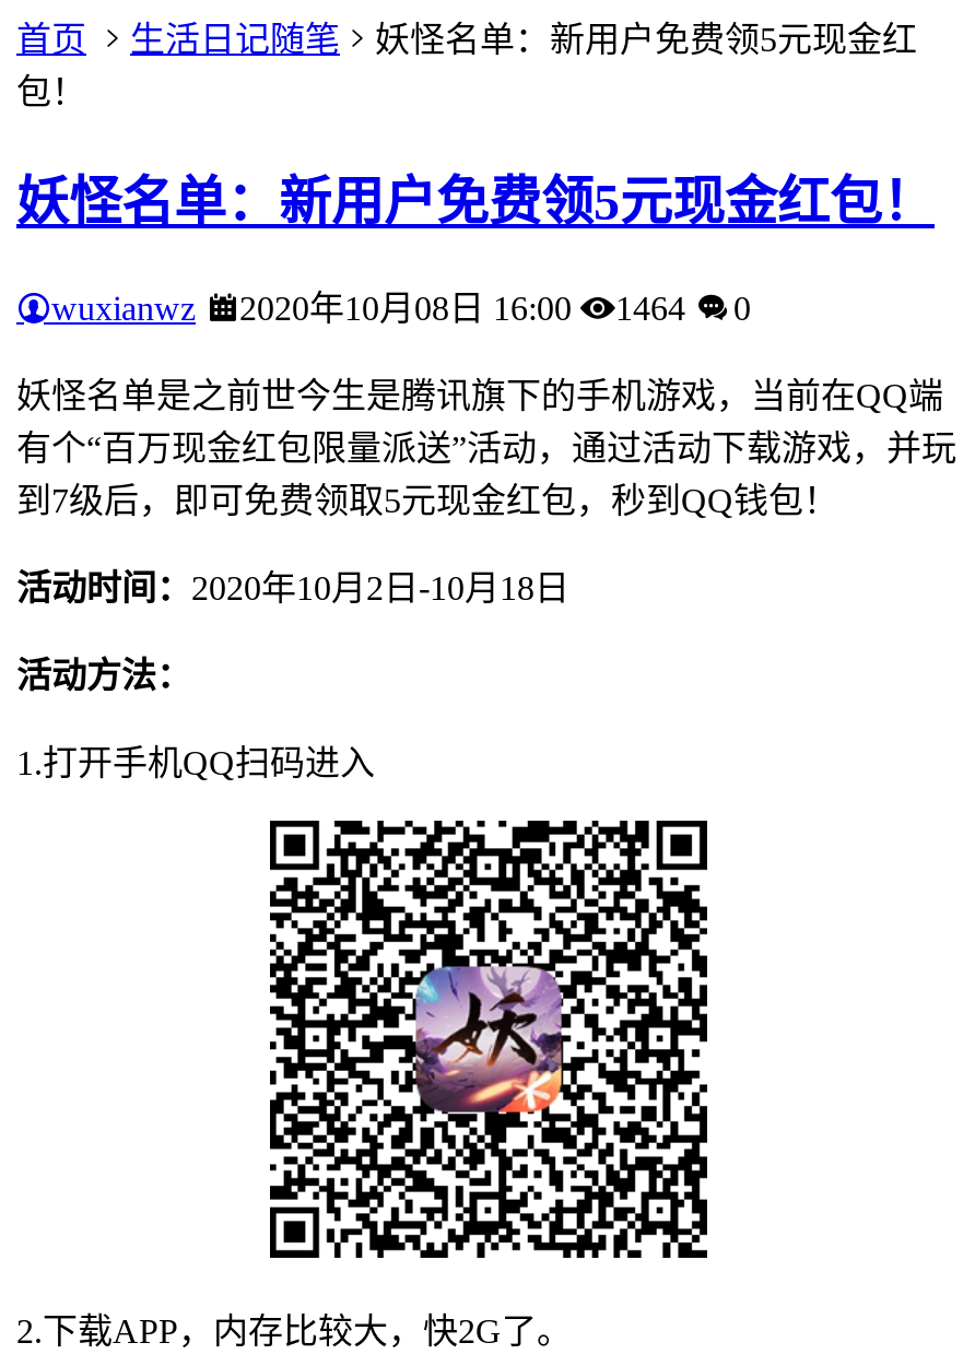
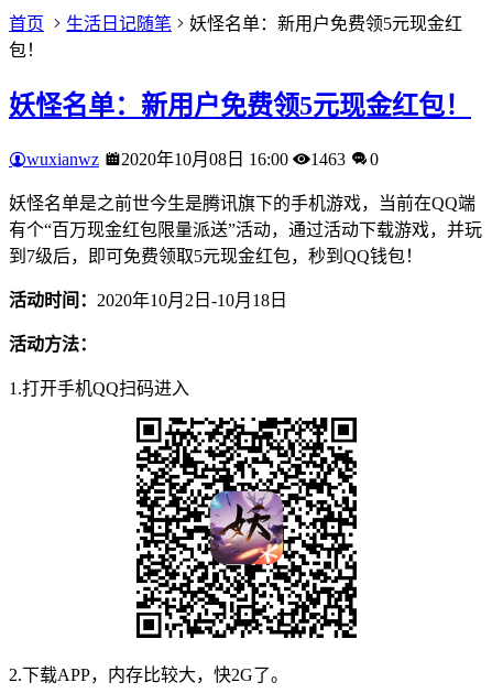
[615,289,685,326] 1464 -> [310,150,346,168] 1463

